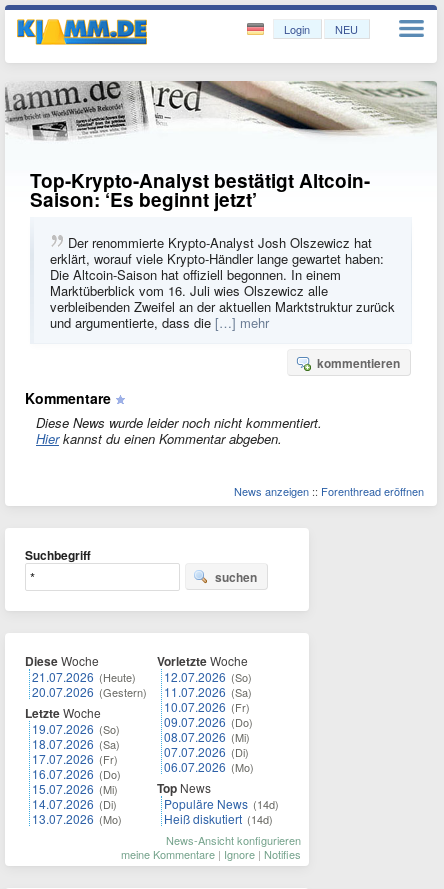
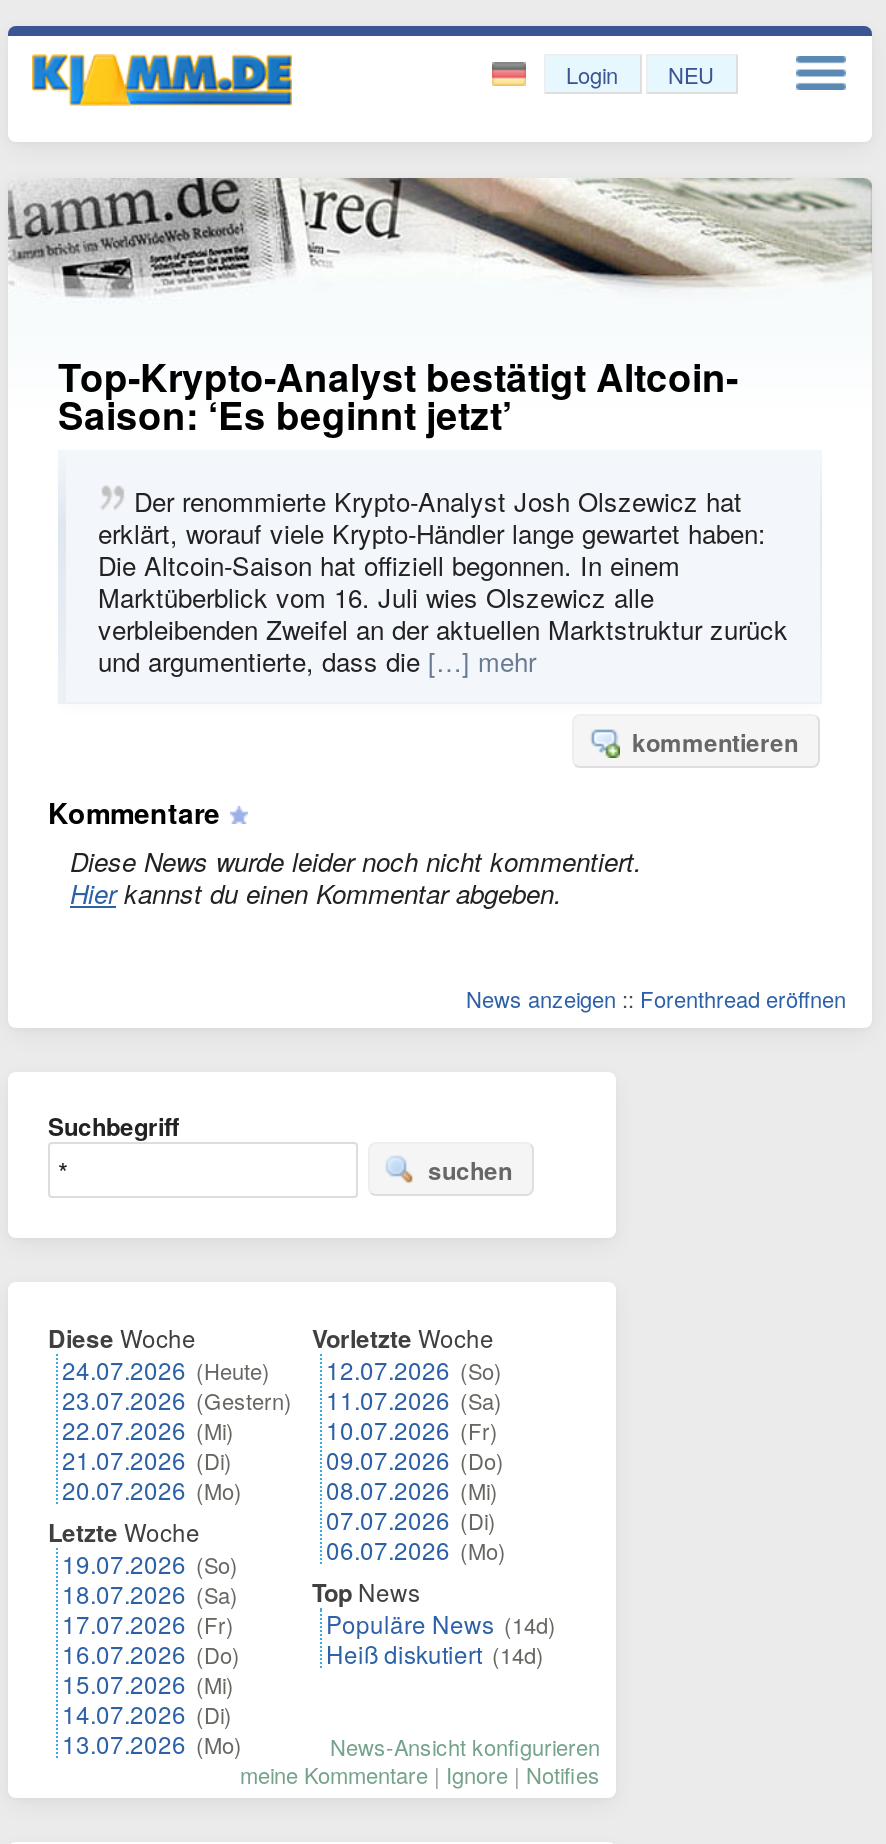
[32,668,147,700] 21.07.2026 (Heute) | 20.07.2026 (Gestern) -> [62,1352,292,1506] 24.07.2026 (Heute) | 23.07.2026 (Gestern) | 22.07.2026 (Mi) | 21.07.2026 (Di) | 20.07.2026 (Mo)
moved [25,704,122,827] -> [48,1514,242,1760]: Letzte Woche | 19.07.2026 (So) | 18.07.2026 (Sa) | 17.07.2026 (Fr) | 16.07.2026 (Do) | 15.07.2026 (Mi) | 14.07.2026 (Di) | 13.07.2026 (Mo)

